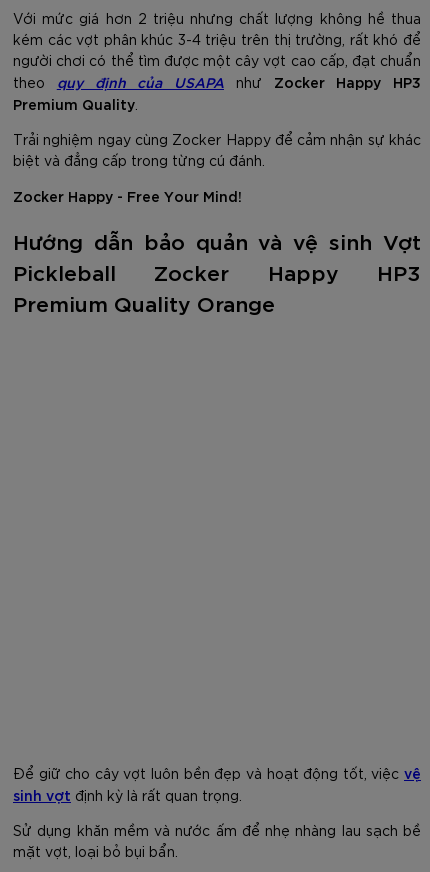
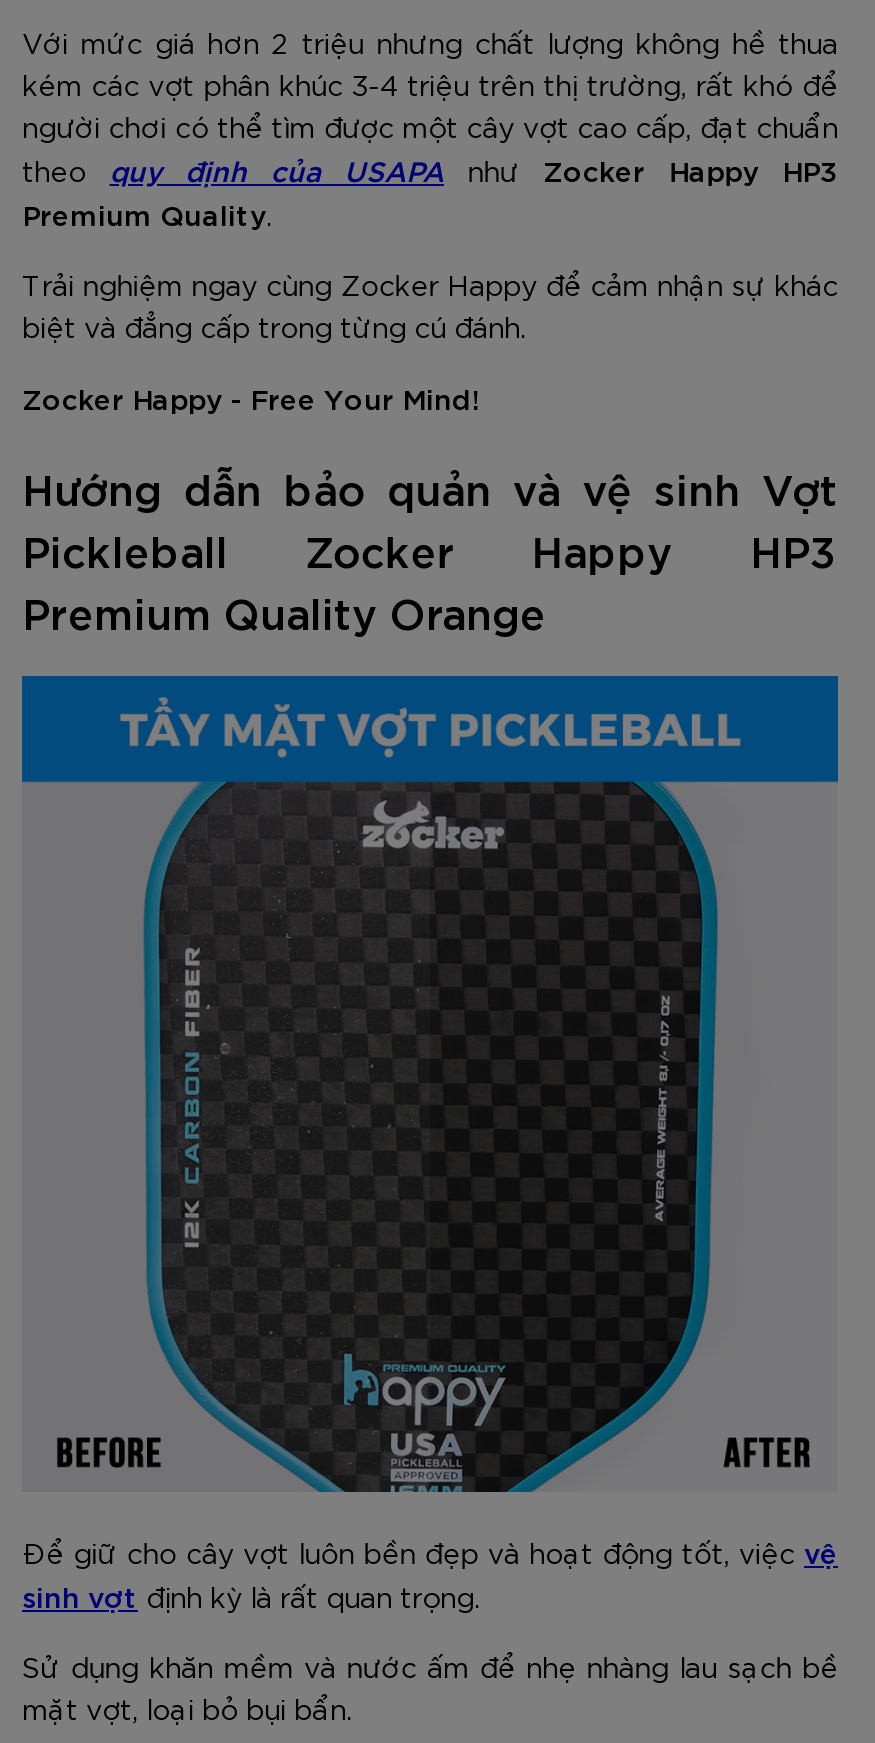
none -> [20,674,840,1494] [image]

